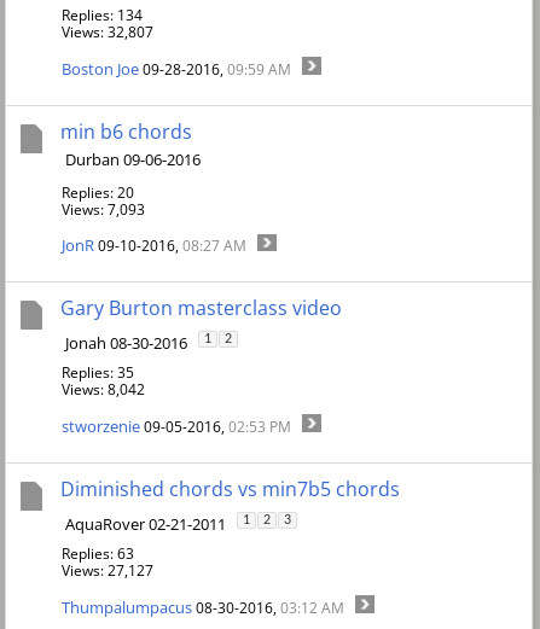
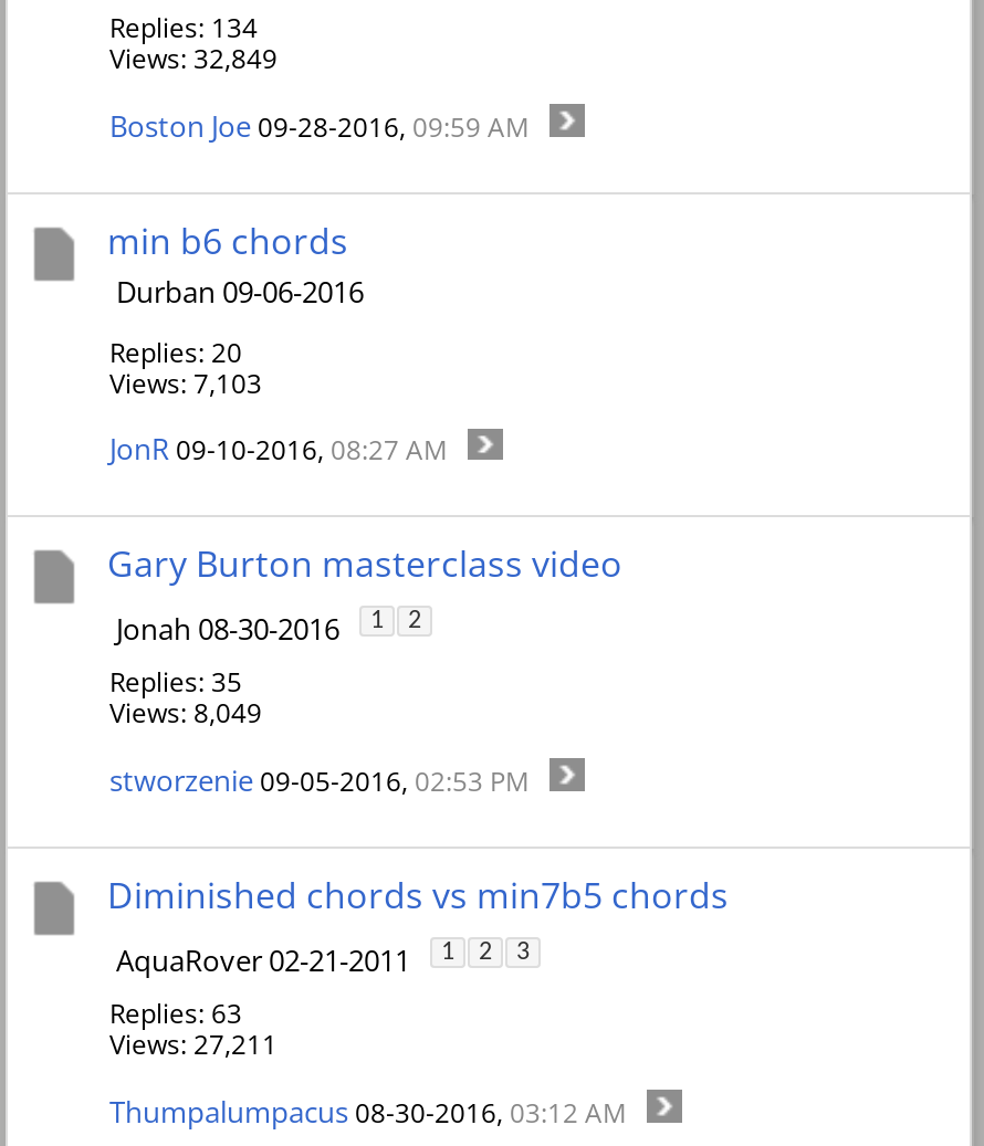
[62,22,153,42] Views: 32,807 -> [109,40,278,77] Views: 32,849
[62,199,145,219] Views: 7,093 -> [109,364,262,401] Views: 7,103
[62,379,145,400] Views: 8,042 -> [109,695,262,732] Views: 8,049
[62,560,153,581] Views: 27,127 -> [109,1026,278,1063] Views: 27,211

